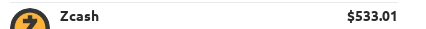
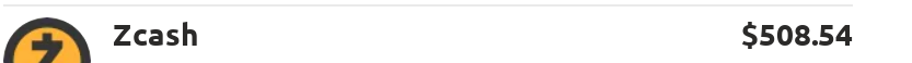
[347,8,398,24] $533.01 -> [741,17,853,52] $508.54

